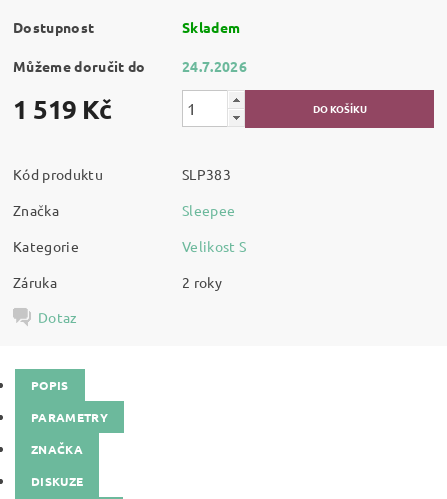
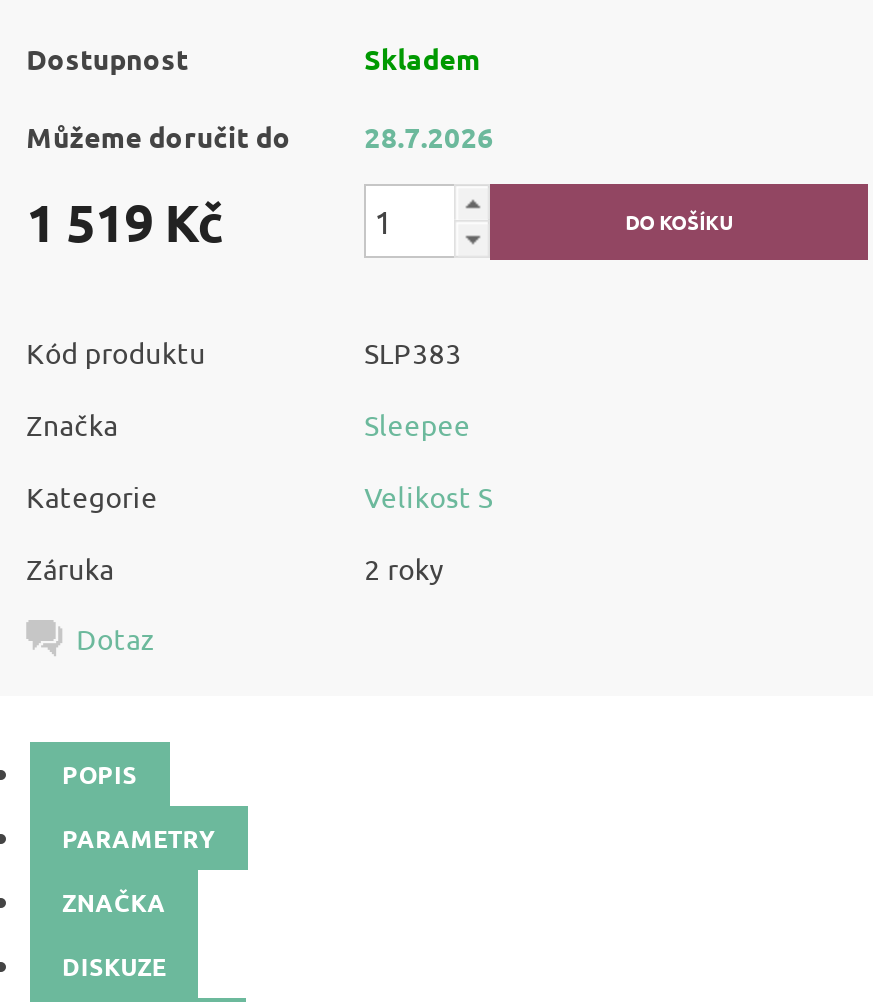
[182,56,247,74] 24.7.2026 -> [364,117,494,153] 28.7.2026

